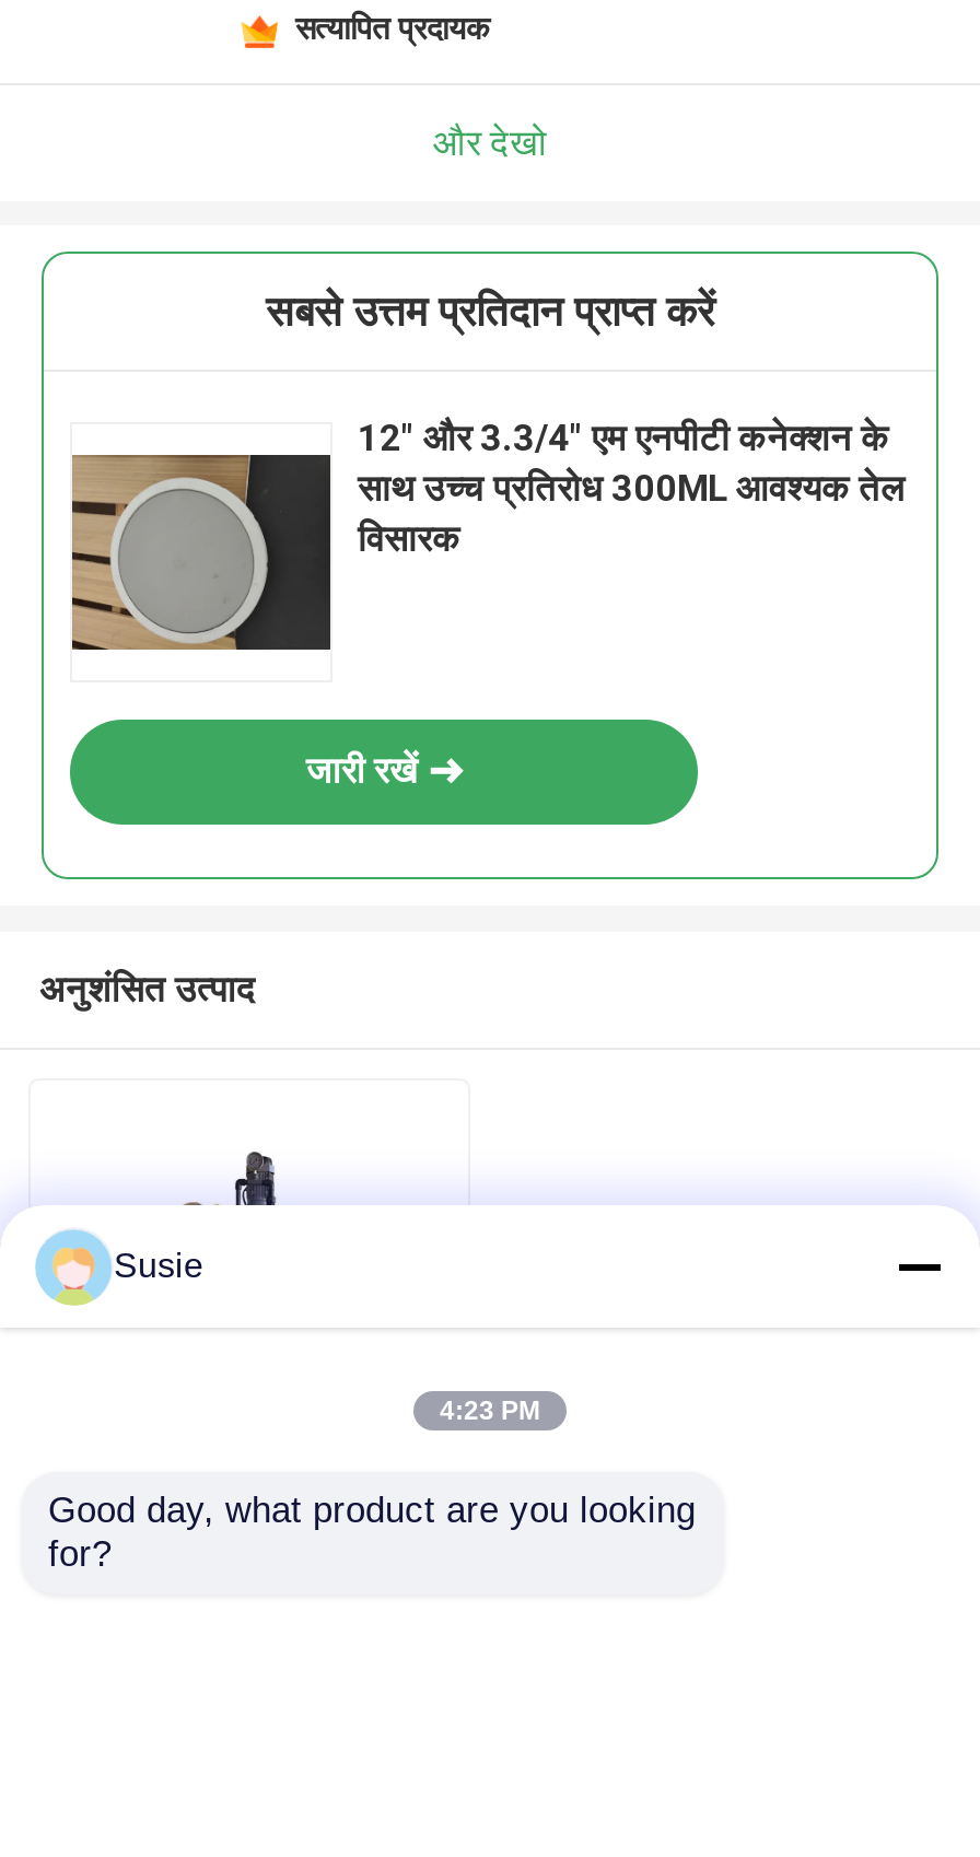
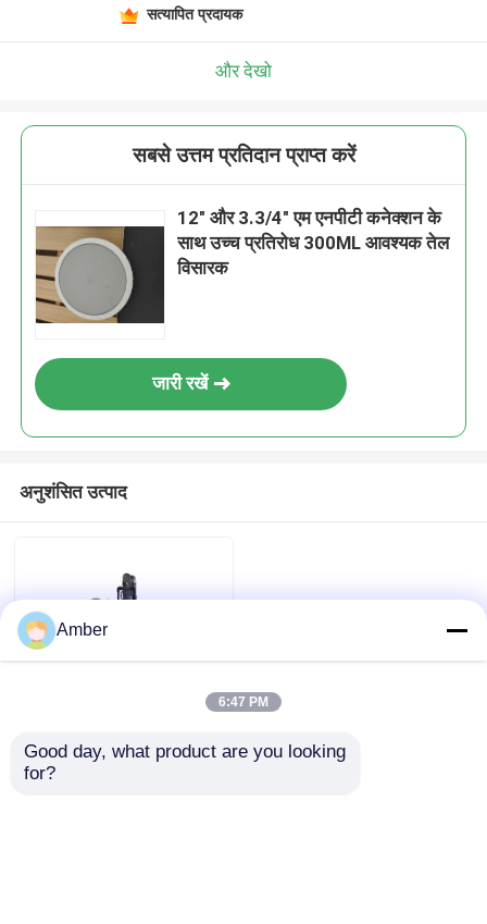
[114,1247,203,1284] Susie -> [57,620,108,639] Amber
[440,1395,540,1426] 4:23 PM -> [218,694,269,710] 6:47 PM

